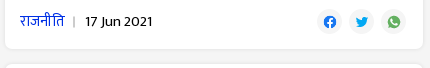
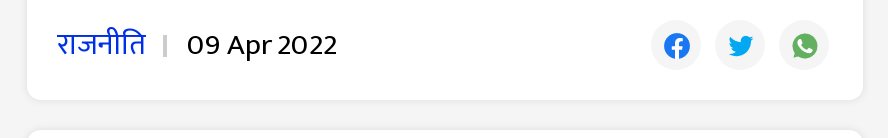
[20,9,152,34] राजनीति 17 Jun 2021 -> [57,21,337,71] राजनीति 09 Apr 2022

